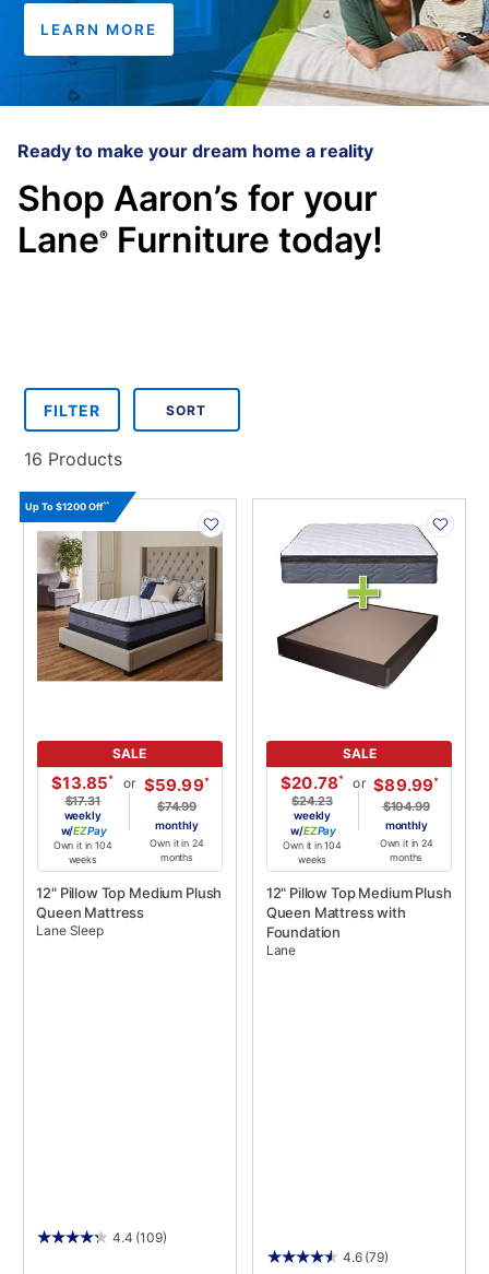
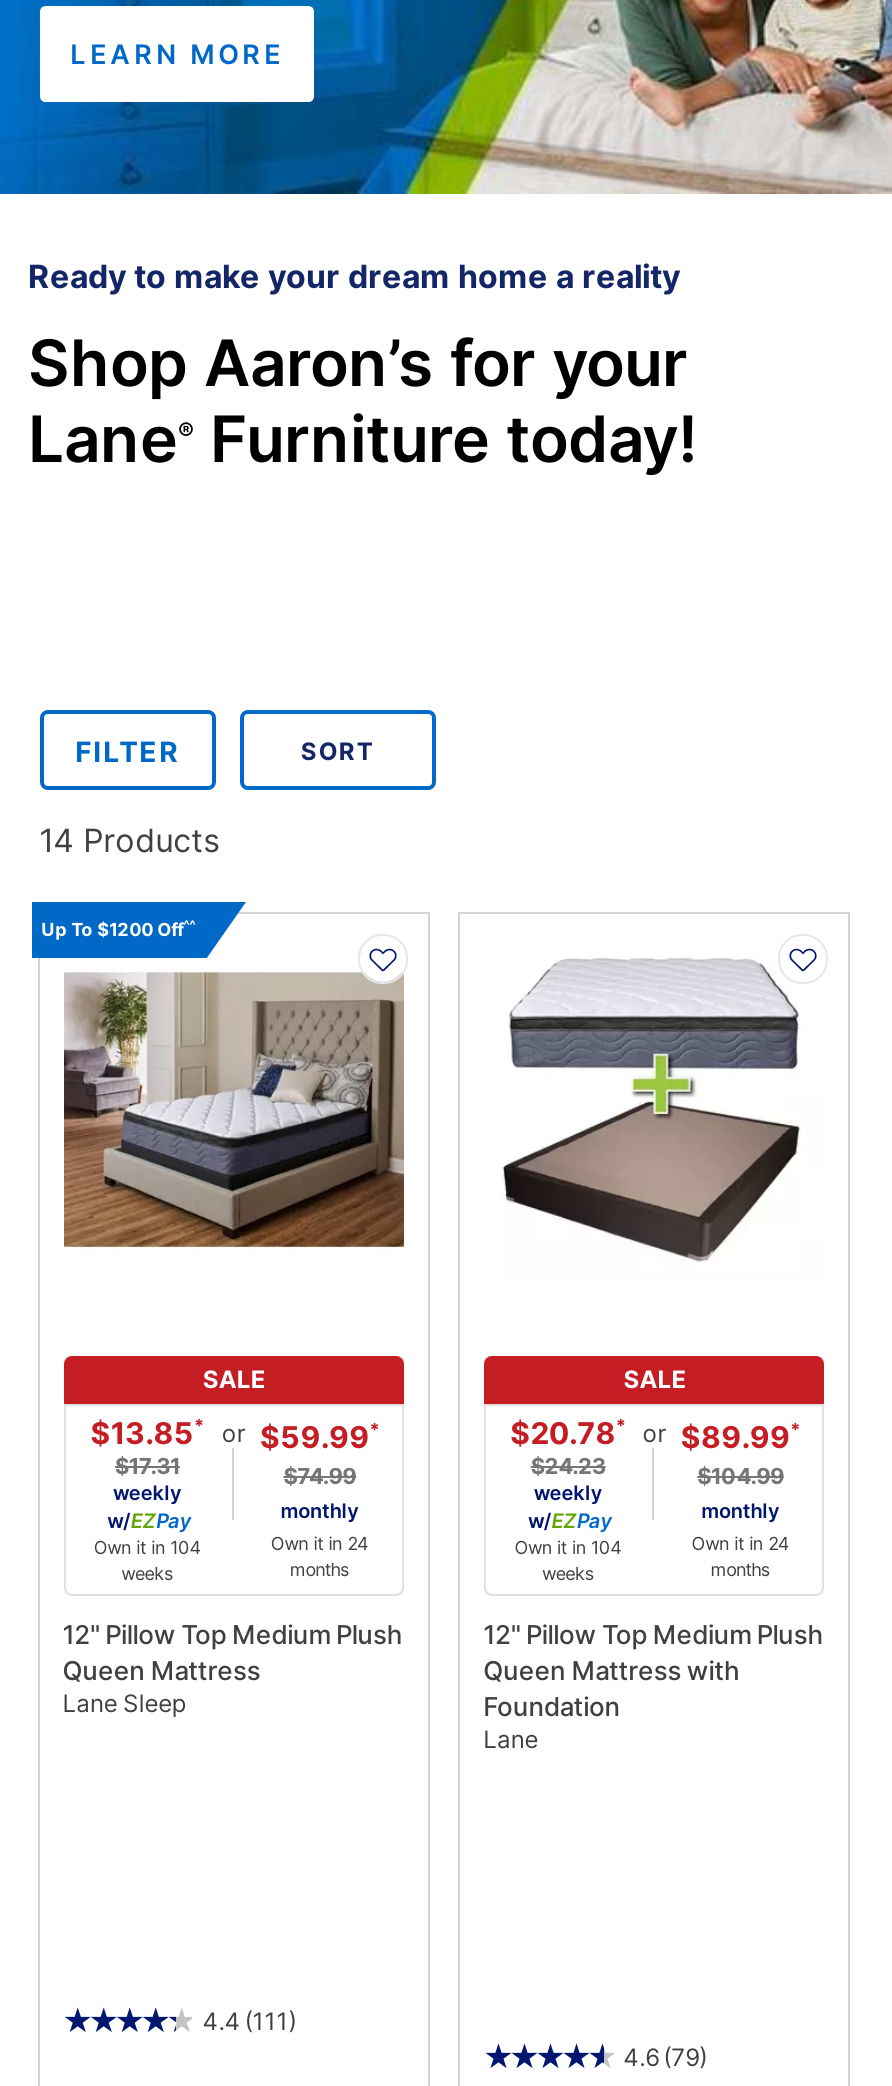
[24,448,122,470] 16 Products -> [39,820,219,860] 14 Products
[113,1229,167,1245] 4.4 (109) -> [203,2005,297,2035] 4.4 (111)

